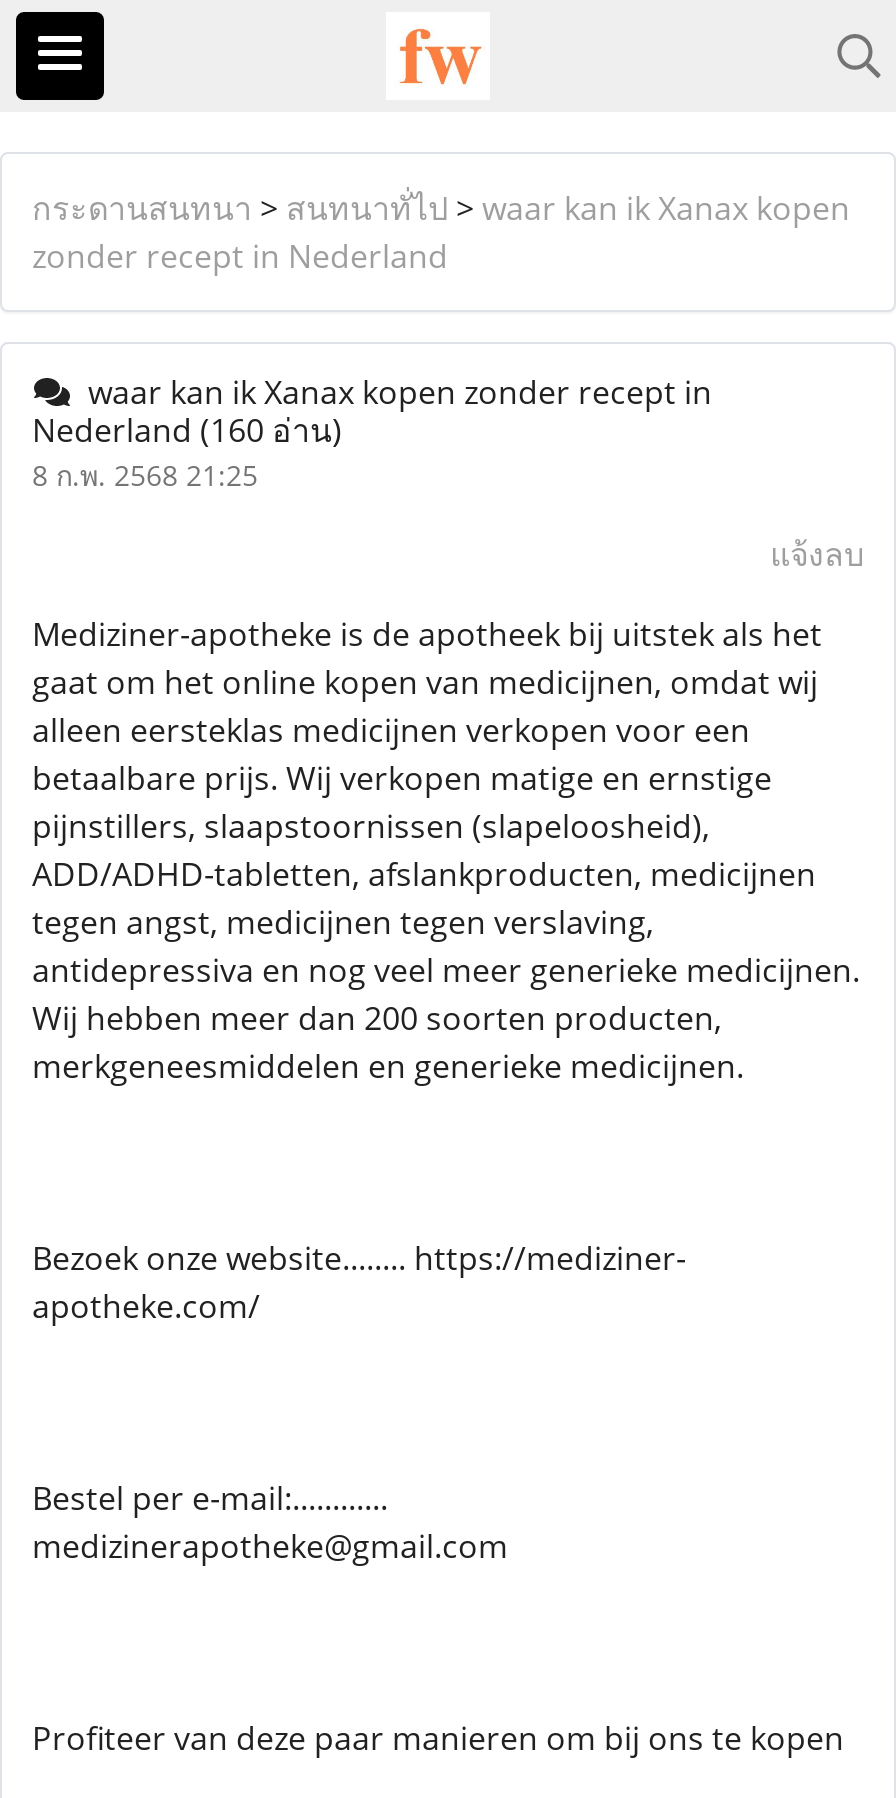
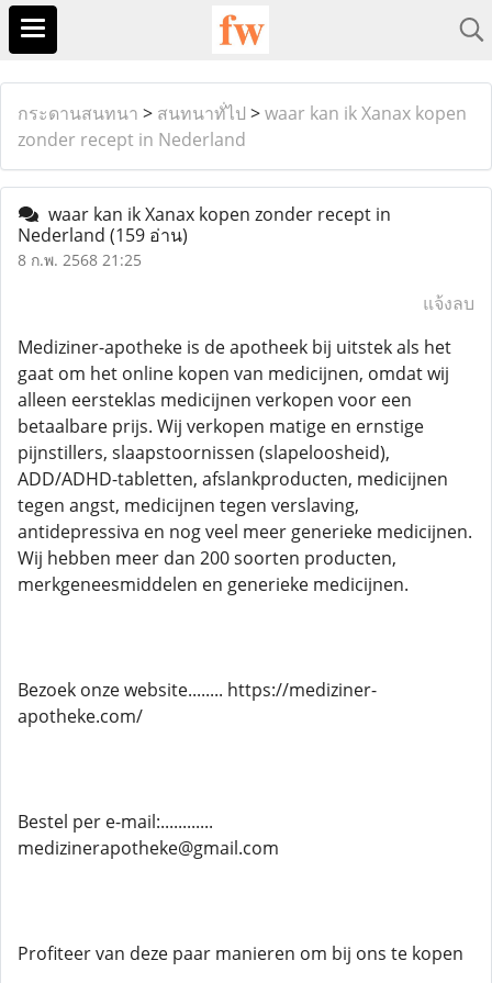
[32,408,342,452] Nederland (160 อ่าน) -> [18,223,188,247] Nederland (159 อ่าน)

